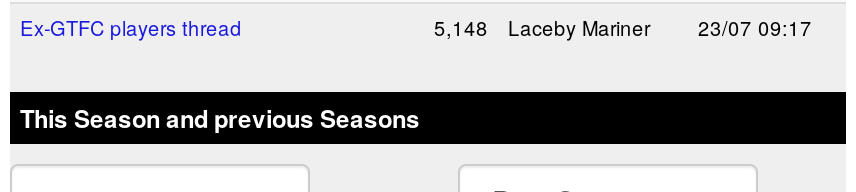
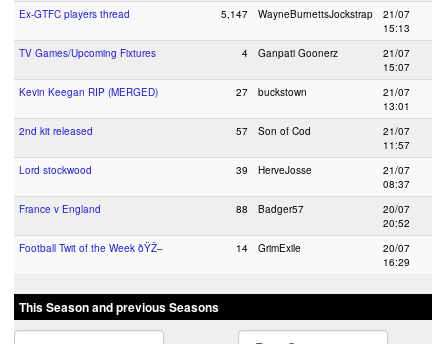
[434,14,812,42] 5,148 | Laceby Mariner | 23/07 09:17 -> [19,7,410,269] 5,147 | WayneBurnettsJockstrap | 21/07 | 15:13 | TV Games/Upcoming Fixtures | 4 | Ganpati Goonerz | 21/07 | 15:07 | Kevin Keegan RIP (MERGED) | 27 | buckstown | 21/07 | 13:01 | 2nd kit released | 57 | Son of Cod | 21/07 | 11:57 | Lord stockwood | 39 | HerveJosse | 21/07 | 08:37 | France v England | 88 | Badger57 | 20/07 | 20:52 | Football Twit of the Week ðŸŽ– | 14 | GrimExile | 20/07 | 16:29

